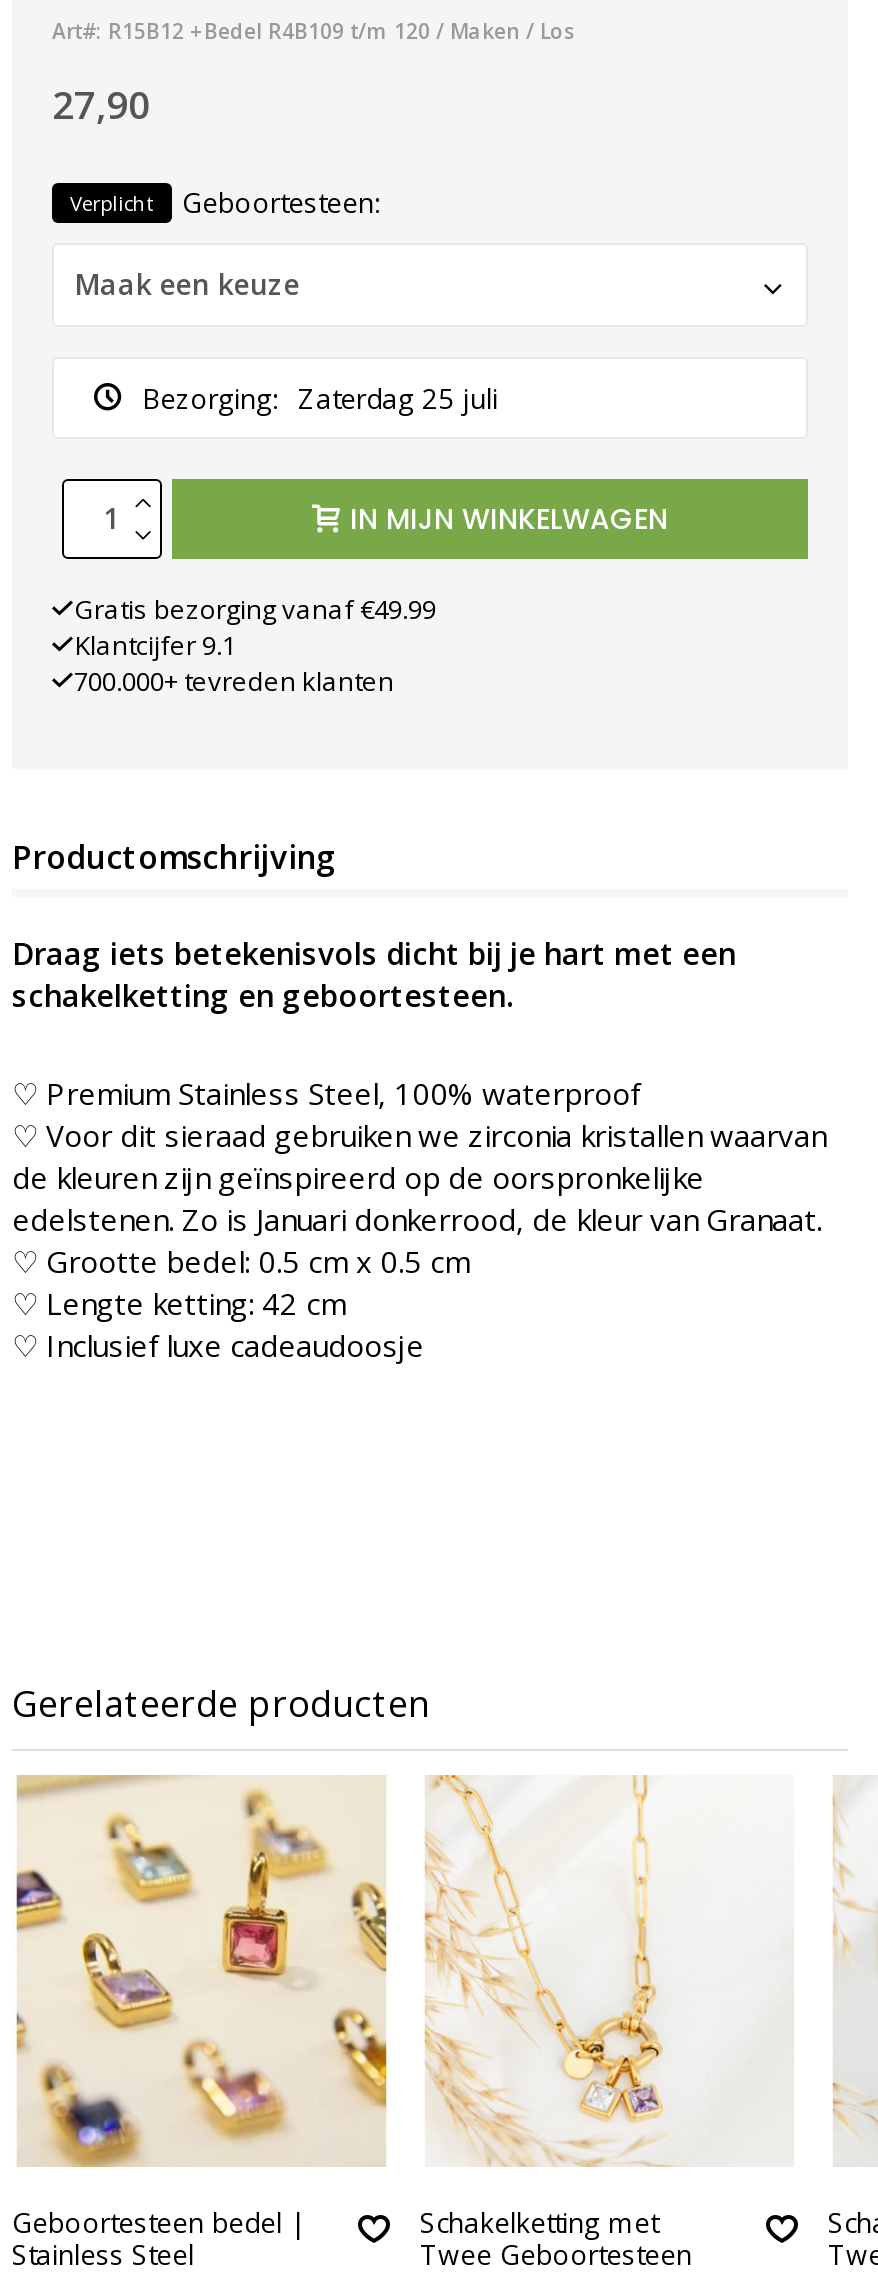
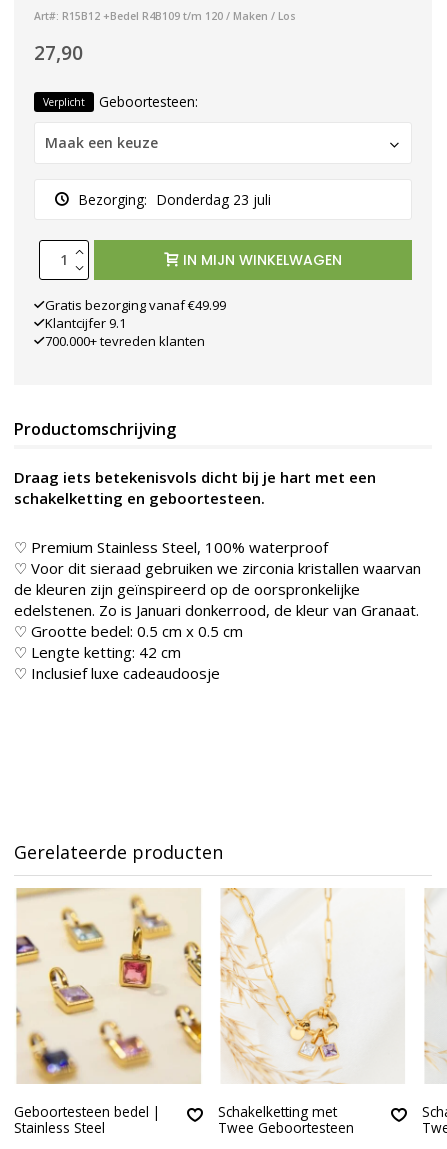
[142,379,498,417] Bezorging: Zaterdag 25 juli -> [79,190,271,209] Bezorging: Donderdag 23 juli

